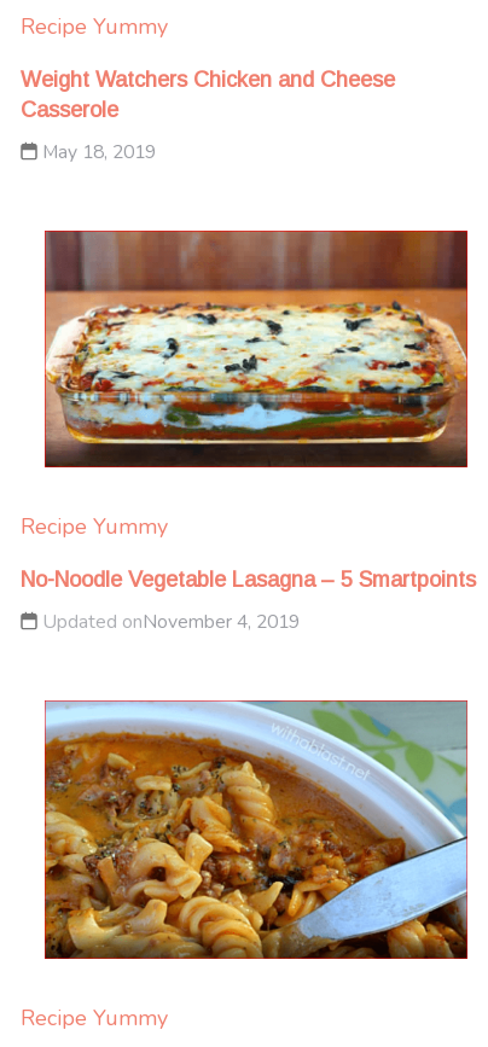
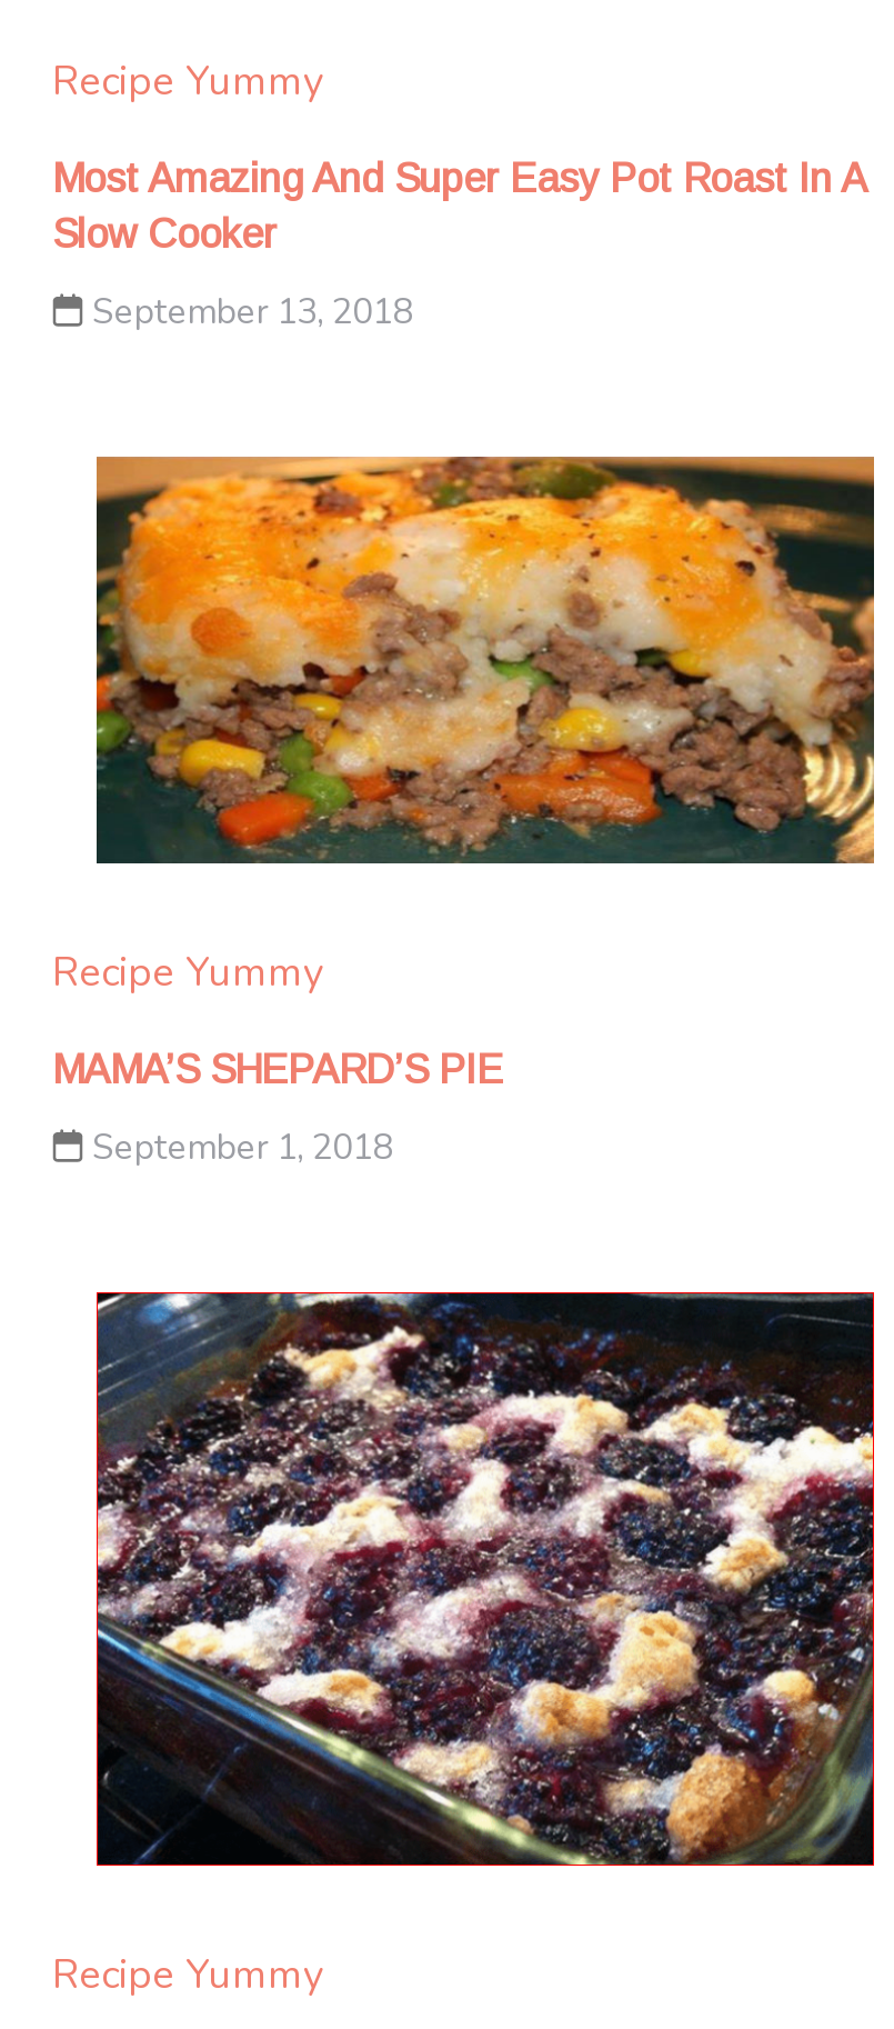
[21,68,395,122] Weight Watchers Chicken and Cheese | Casserole -> [52,156,865,256] Most Amazing And Super Easy Pot Roast In A | Slow Cooker
[42,139,156,166] May 18, 2019 -> [92,287,412,336] September 13, 2018
[43,229,469,469] [image] -> [94,456,876,867] [image]
[21,567,476,592] No-Noodle Vegetable Lasagna – 5 Smartpoints -> [52,1049,503,1093] MAMA’S SHEPARD’S PIE
[42,609,300,635] Updated onNovember 4, 2019 -> [92,1124,392,1173] September 1, 2018
[45,700,467,960] [image] -> [97,1291,874,1869] [image]

